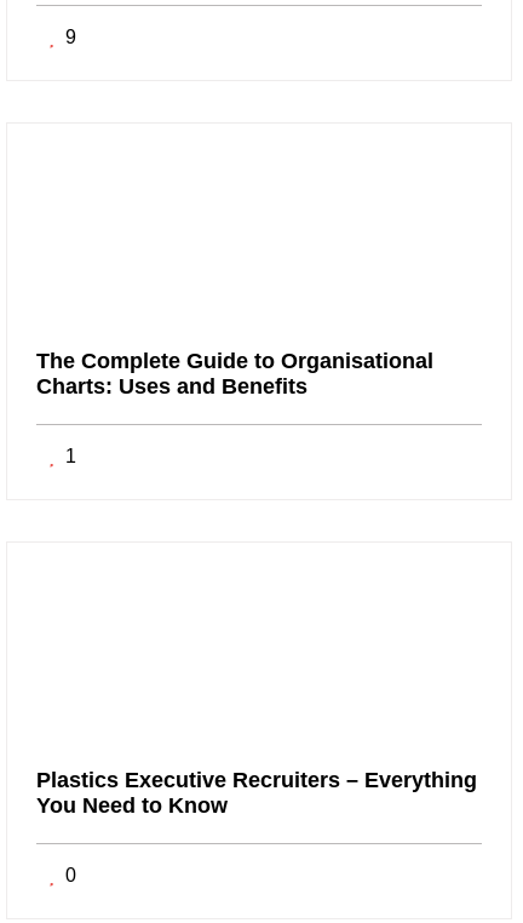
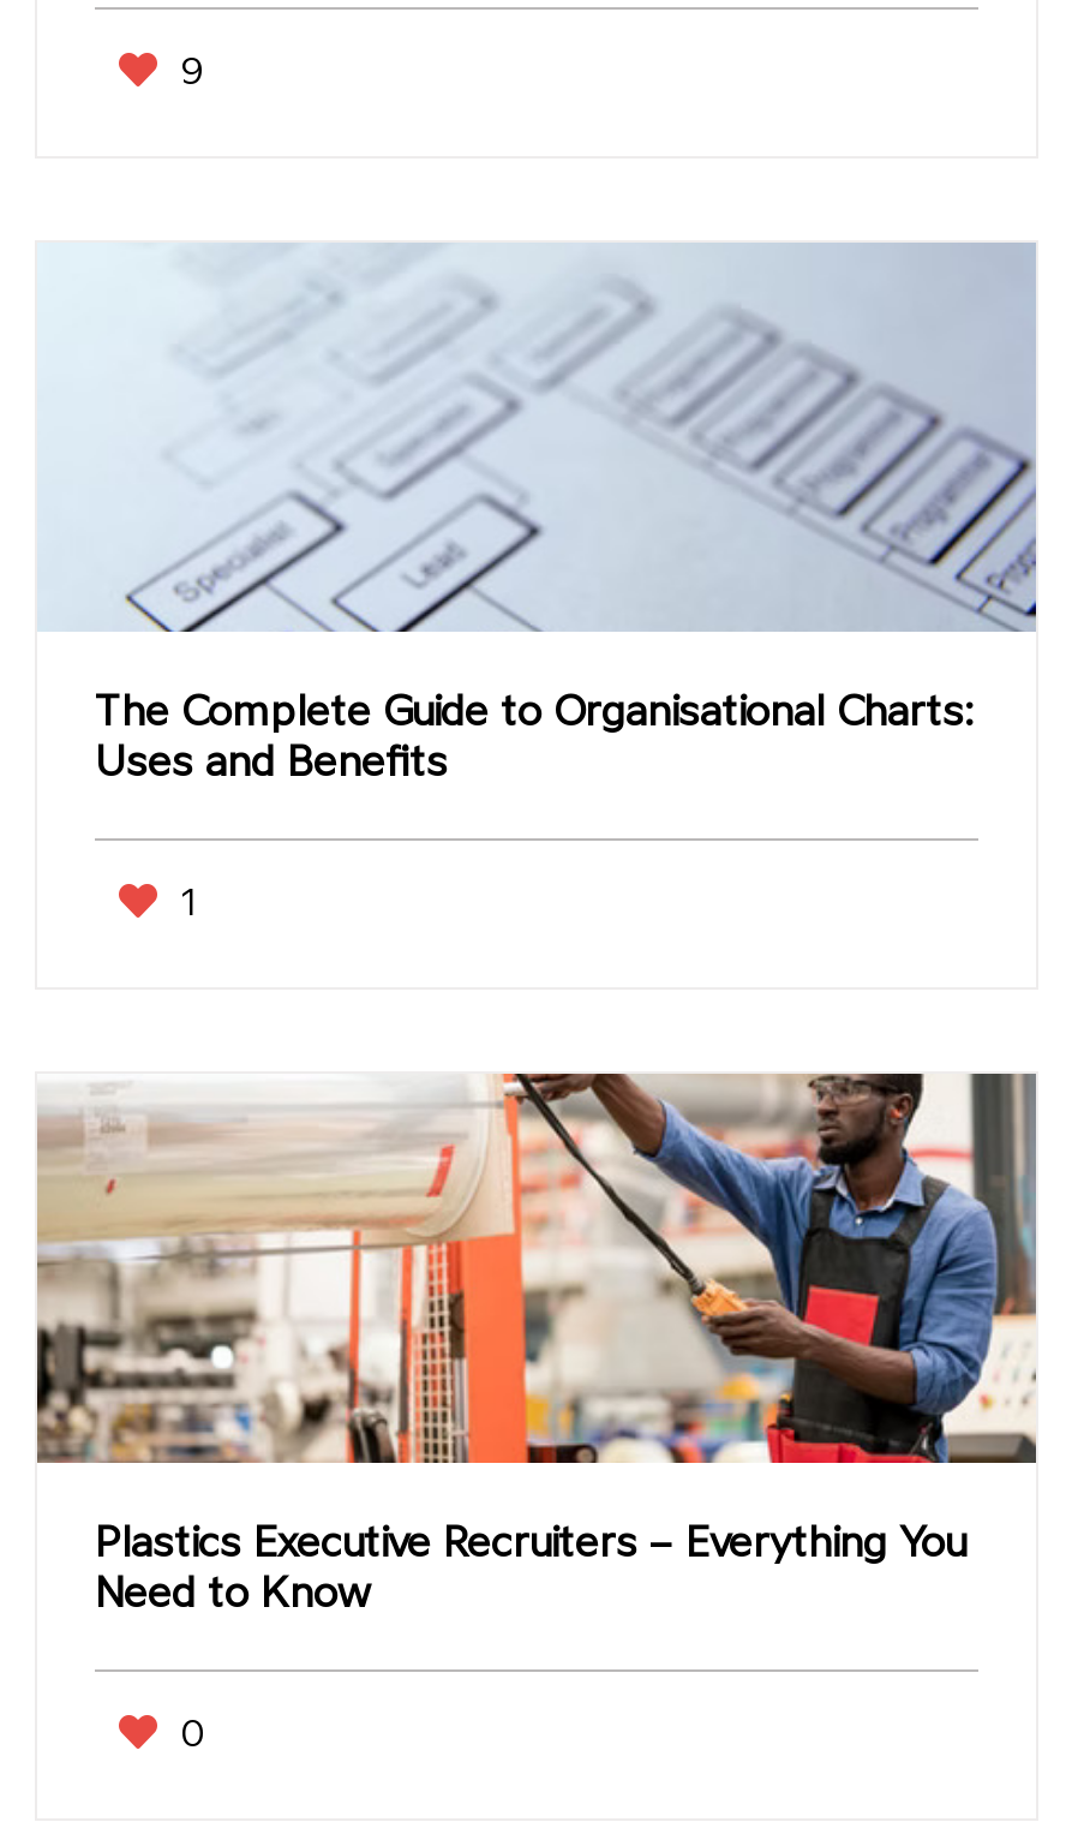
none -> [40,243,1038,634] [image]
none -> [35,1071,1038,1465] [image]

